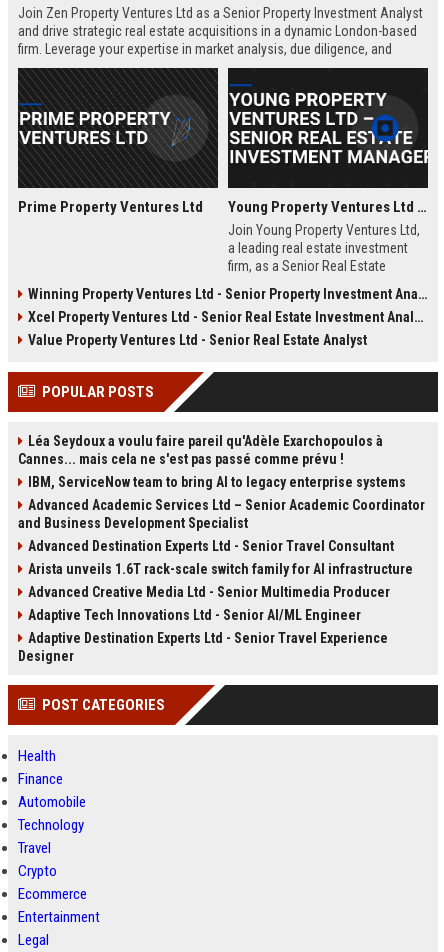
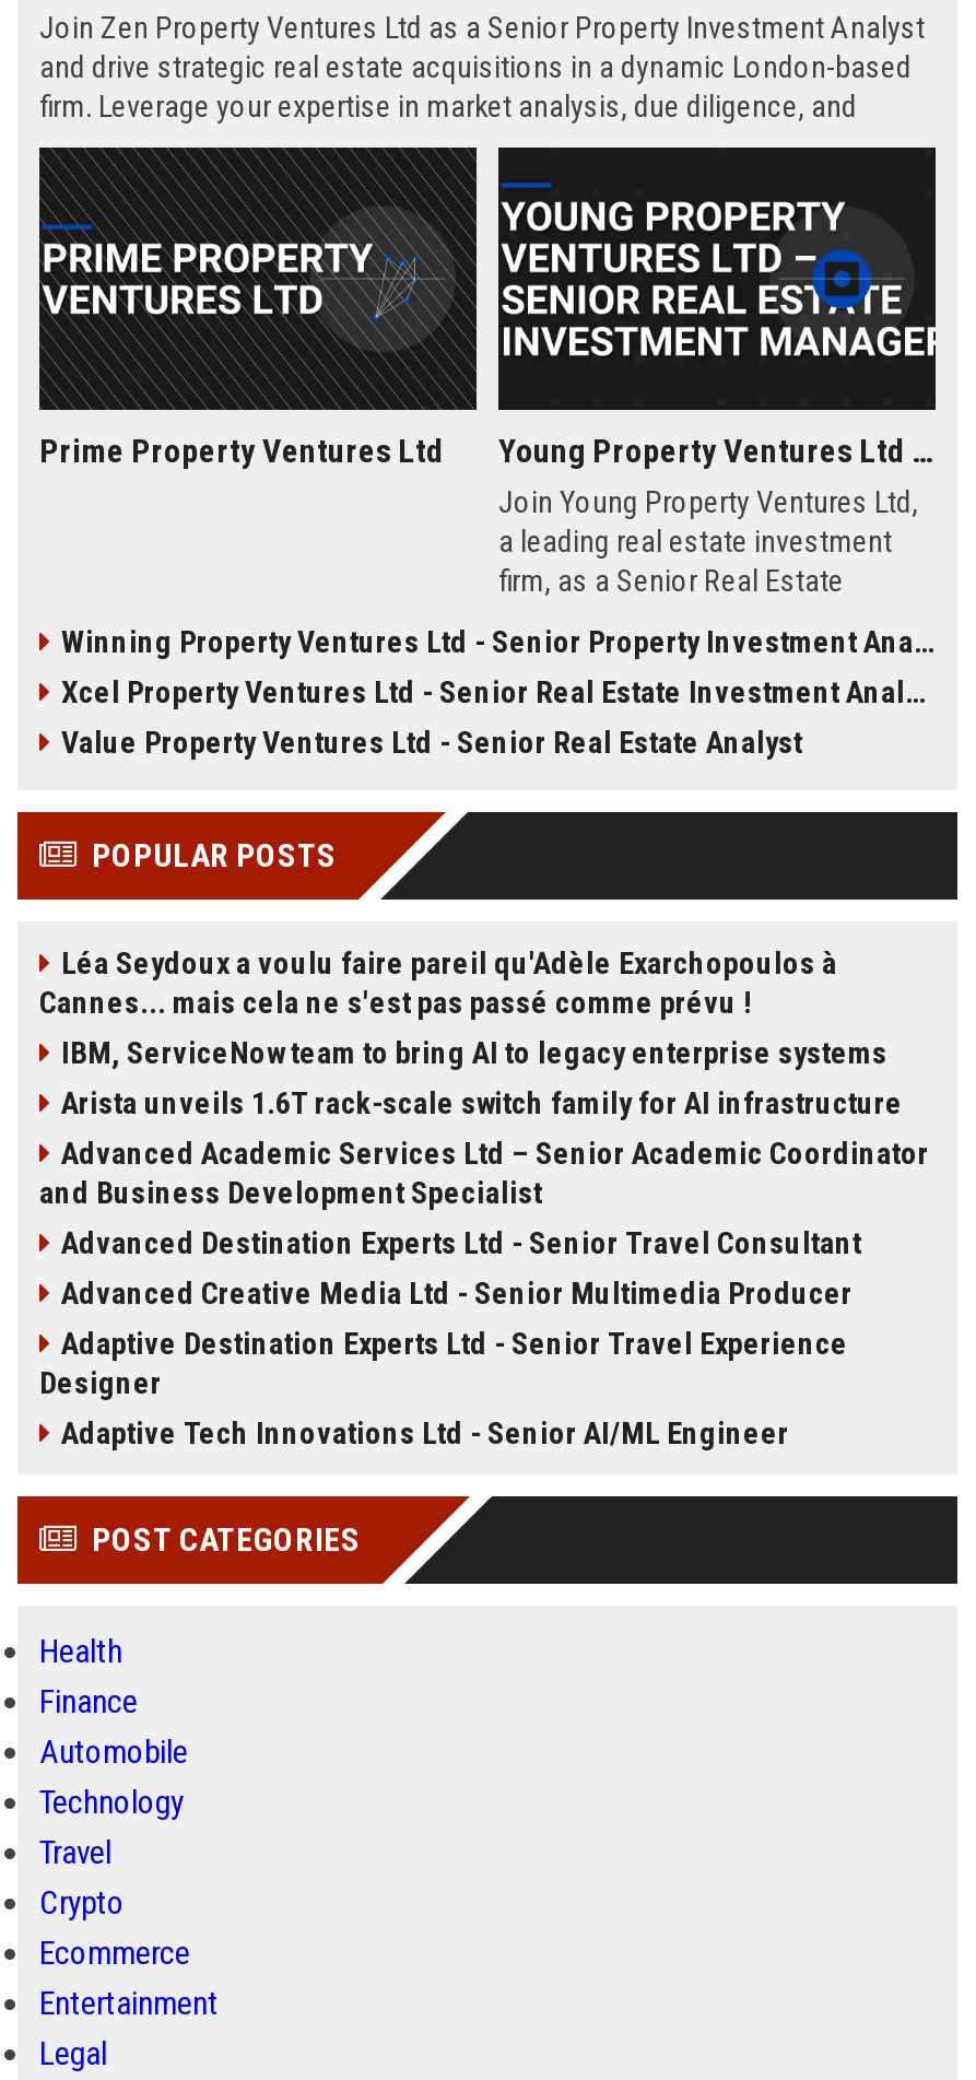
moved [18,497,425,554] -> [39,1136,929,1260]: Advanced Academic Services Ltd – Senior Academic Coordinator | and Business Development Specialist | Advanced Destination Experts Ltd - Senior Travel Consultant
moved [28,561,413,577] -> [61,1085,903,1120]: Arista unveils 1.6T rack-scale switch family for AI infrastructure
moved [28,607,361,623] -> [61,1415,789,1450]: Adaptive Tech Innovations Ltd - Senior AI/ML Engineer
moved [18,630,388,664] -> [39,1326,848,1400]: Adaptive Destination Experts Ltd - Senior Travel Experience | Designer

